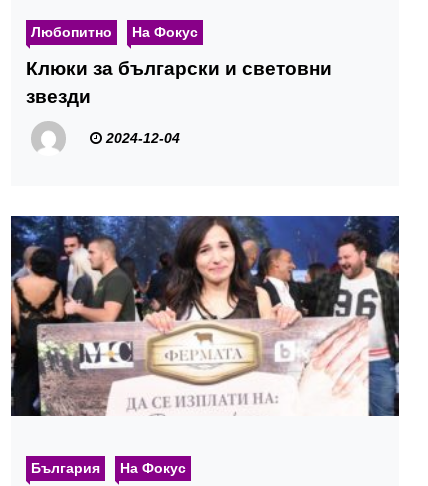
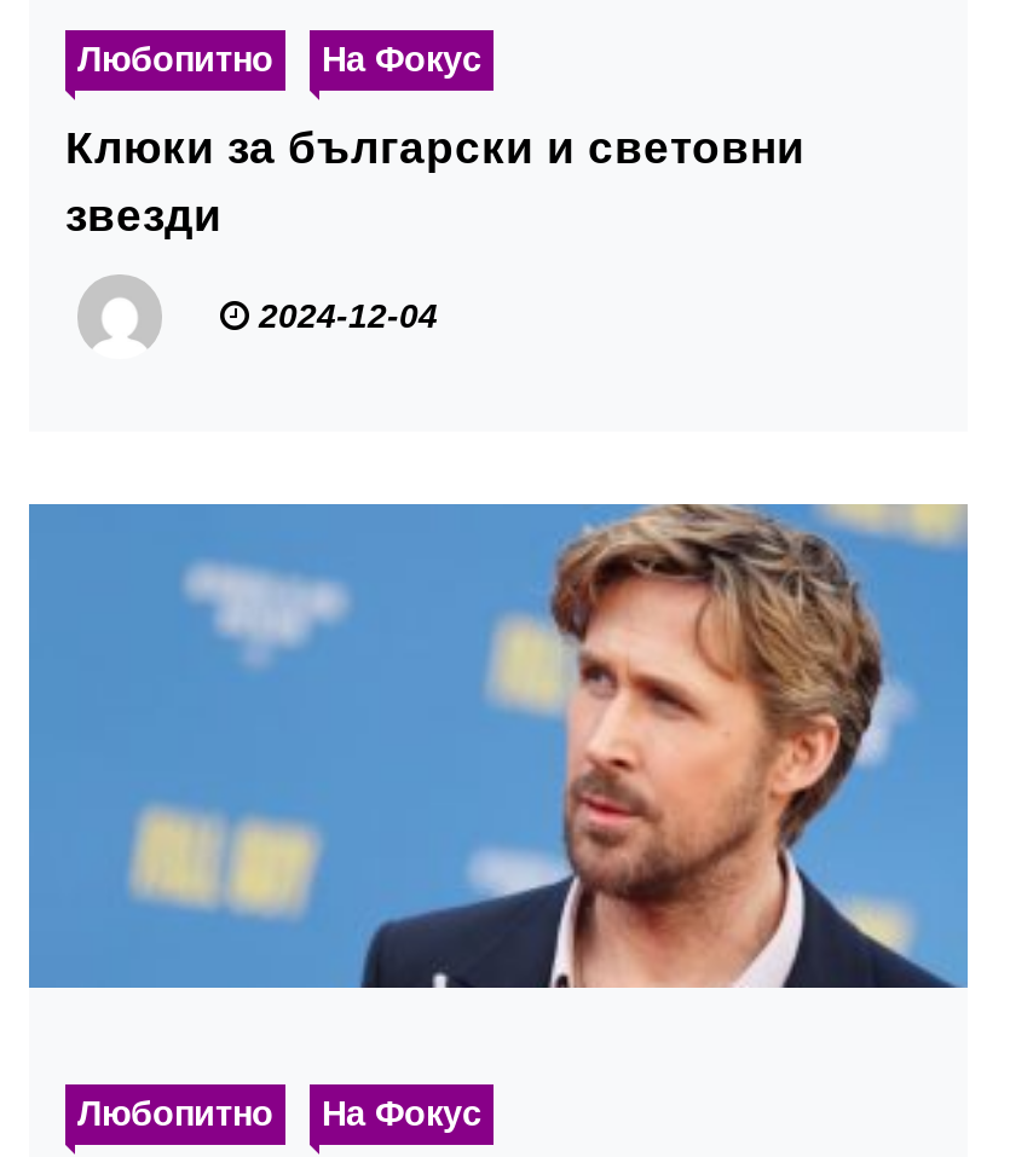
[10,215,400,417] [image] -> [27,502,970,990] [image]
[31,460,100,476] България -> [77,1095,273,1133] Любопитно

